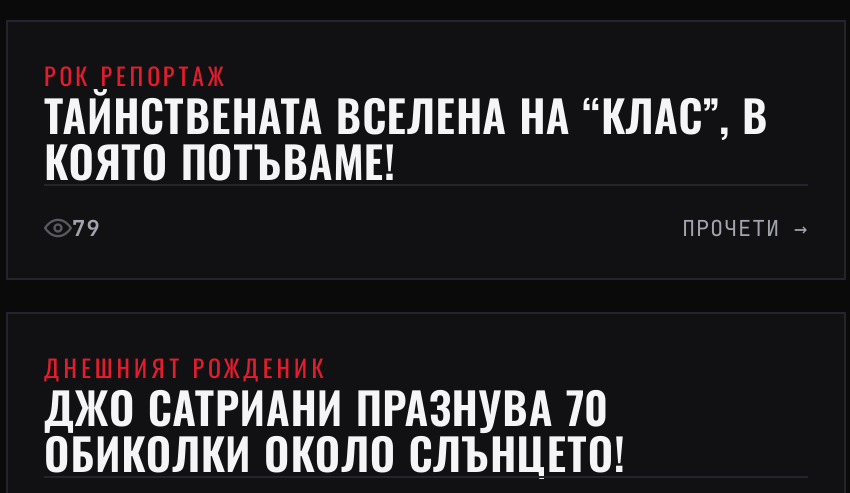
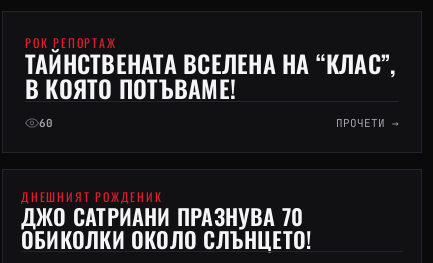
[44,82,769,242] ТАЙНСТВЕНАТА ВСЕЛЕНА НА “КЛАС”, В | КОЯТО ПОТЪВАМЕ! | 79 -> [25,45,395,130] ТАЙНСТВЕНАТА ВСЕЛЕНА НА “КЛАС”, | В КОЯТО ПОТЪВАМЕ! | 60

